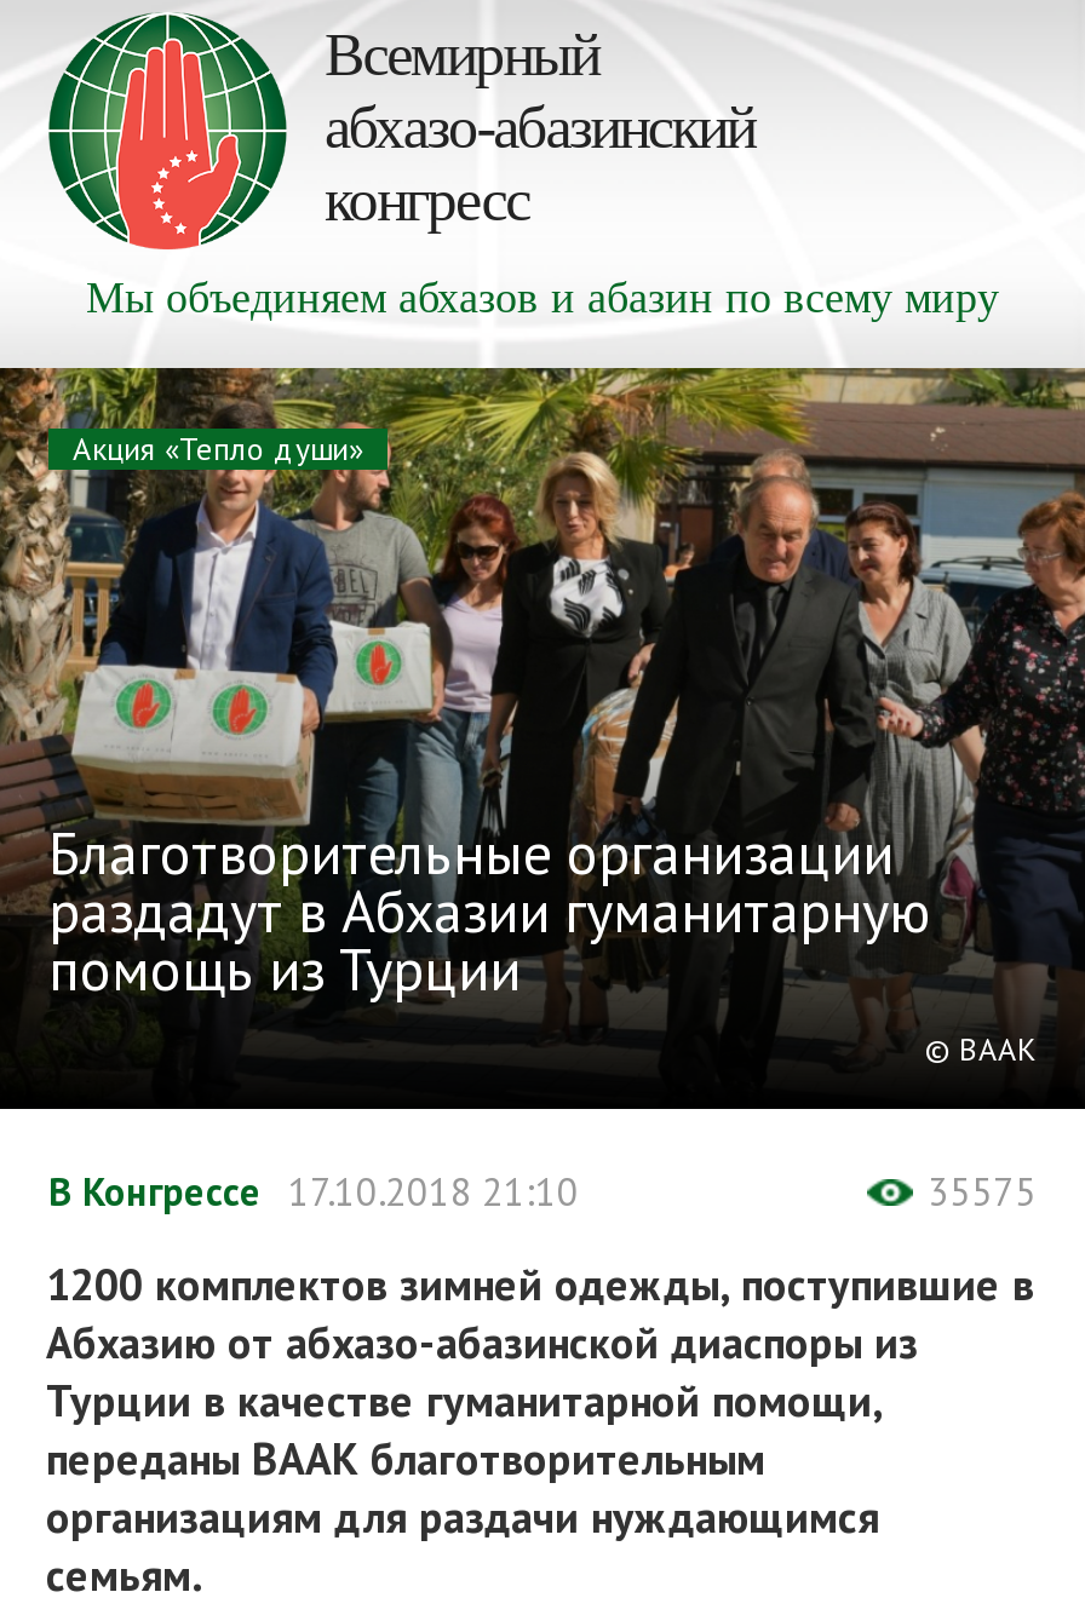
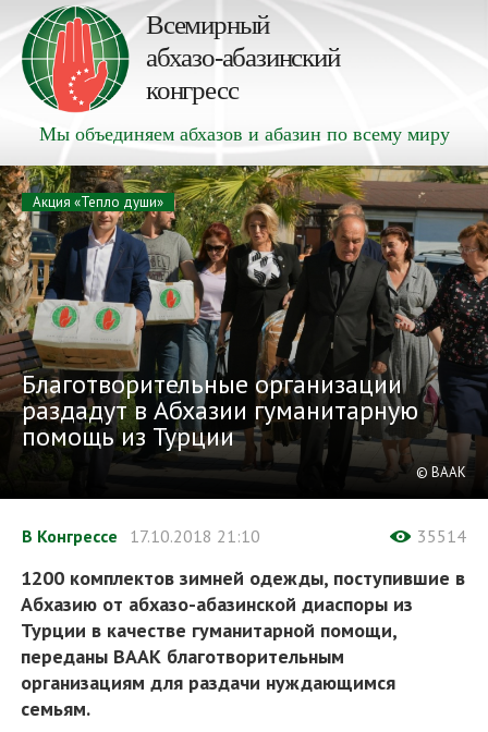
[928,1167,1037,1215] 35575 -> [417,525,466,547] 35514

